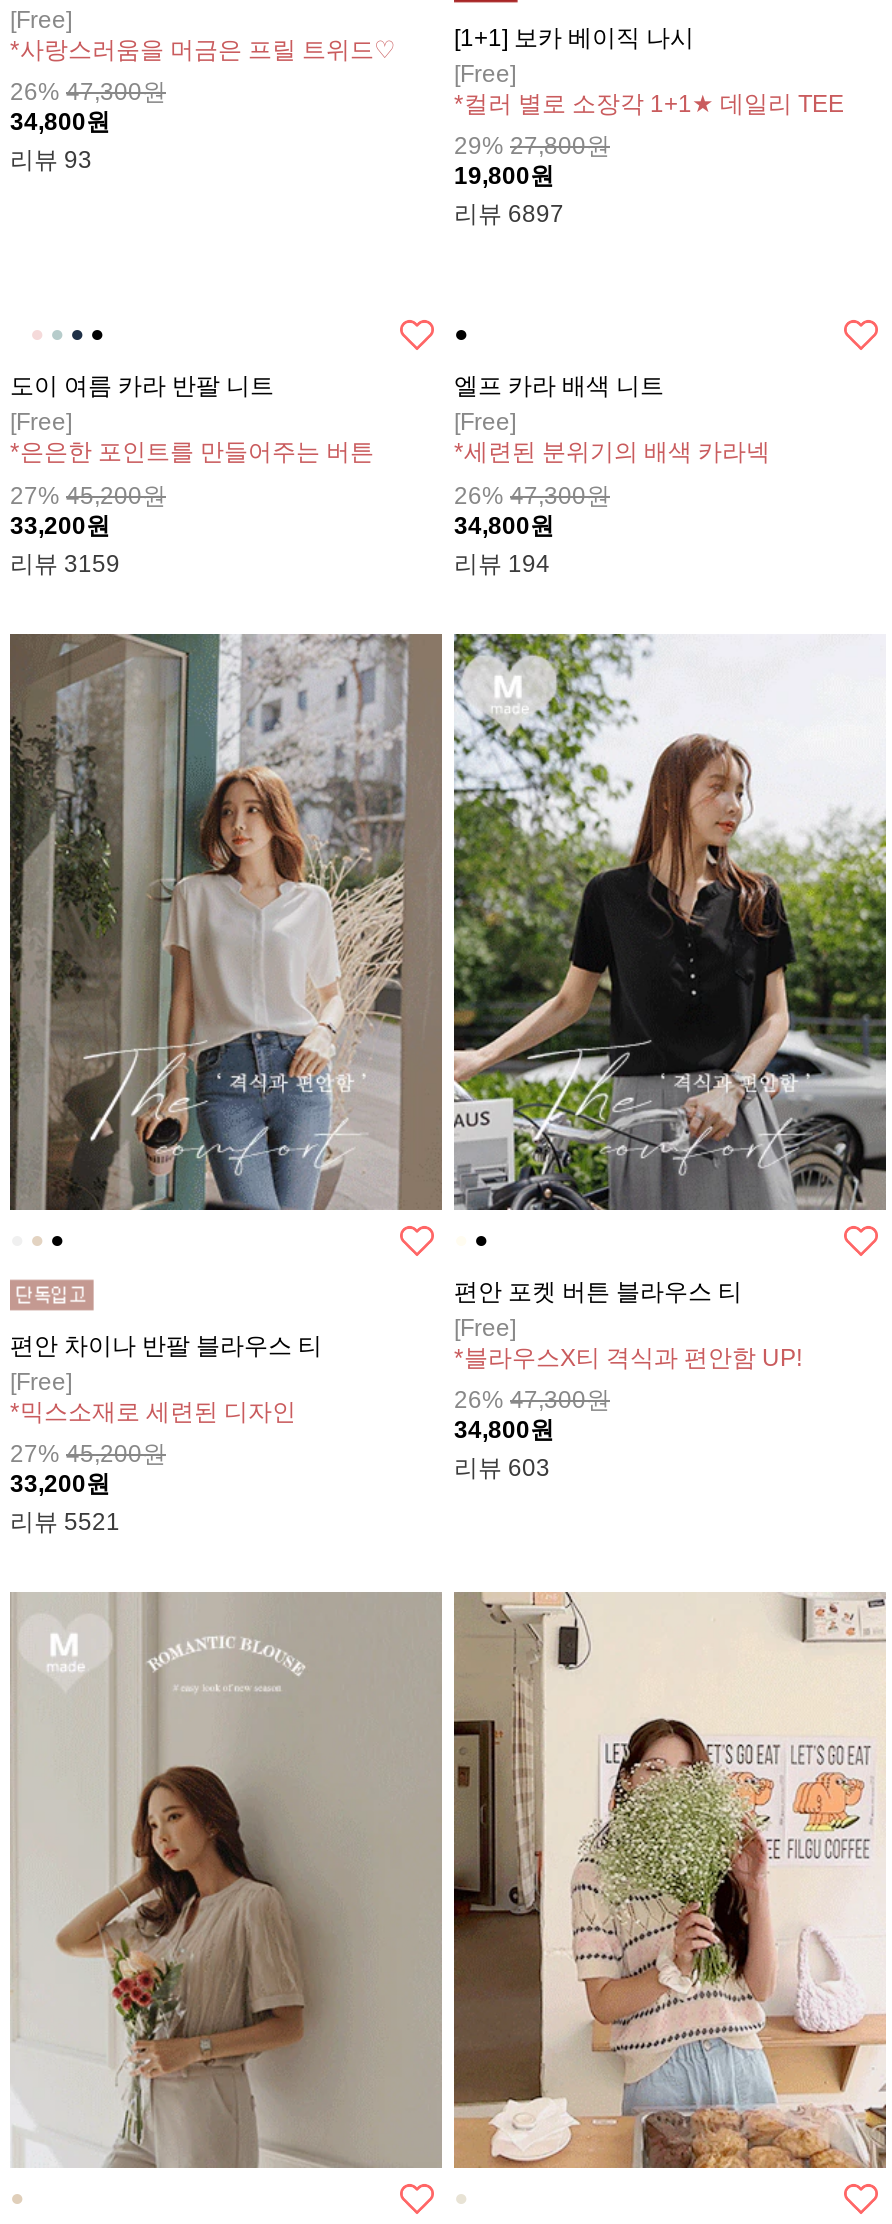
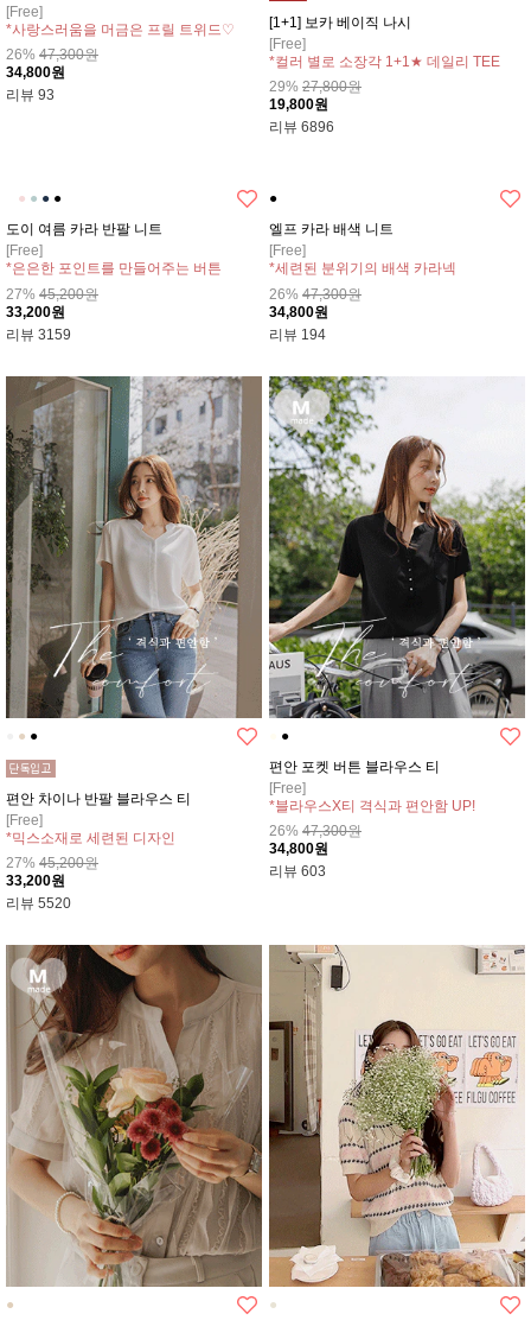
[454,201,564,229] 리뷰 6897 -> [269,119,334,136] 리뷰 6896
[10,1508,120,1536] 리뷰 5521 -> [6,895,71,911] 리뷰 5520
[12,1592,440,2168] [image] -> [6,944,262,1287] [image]

